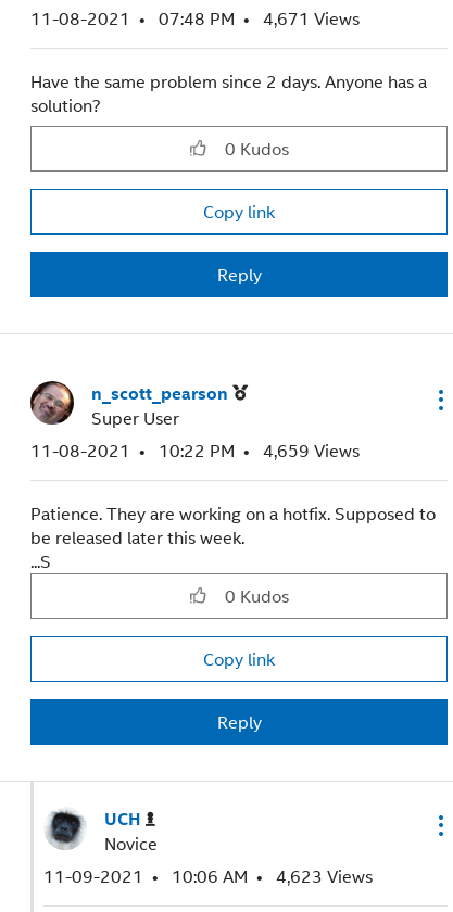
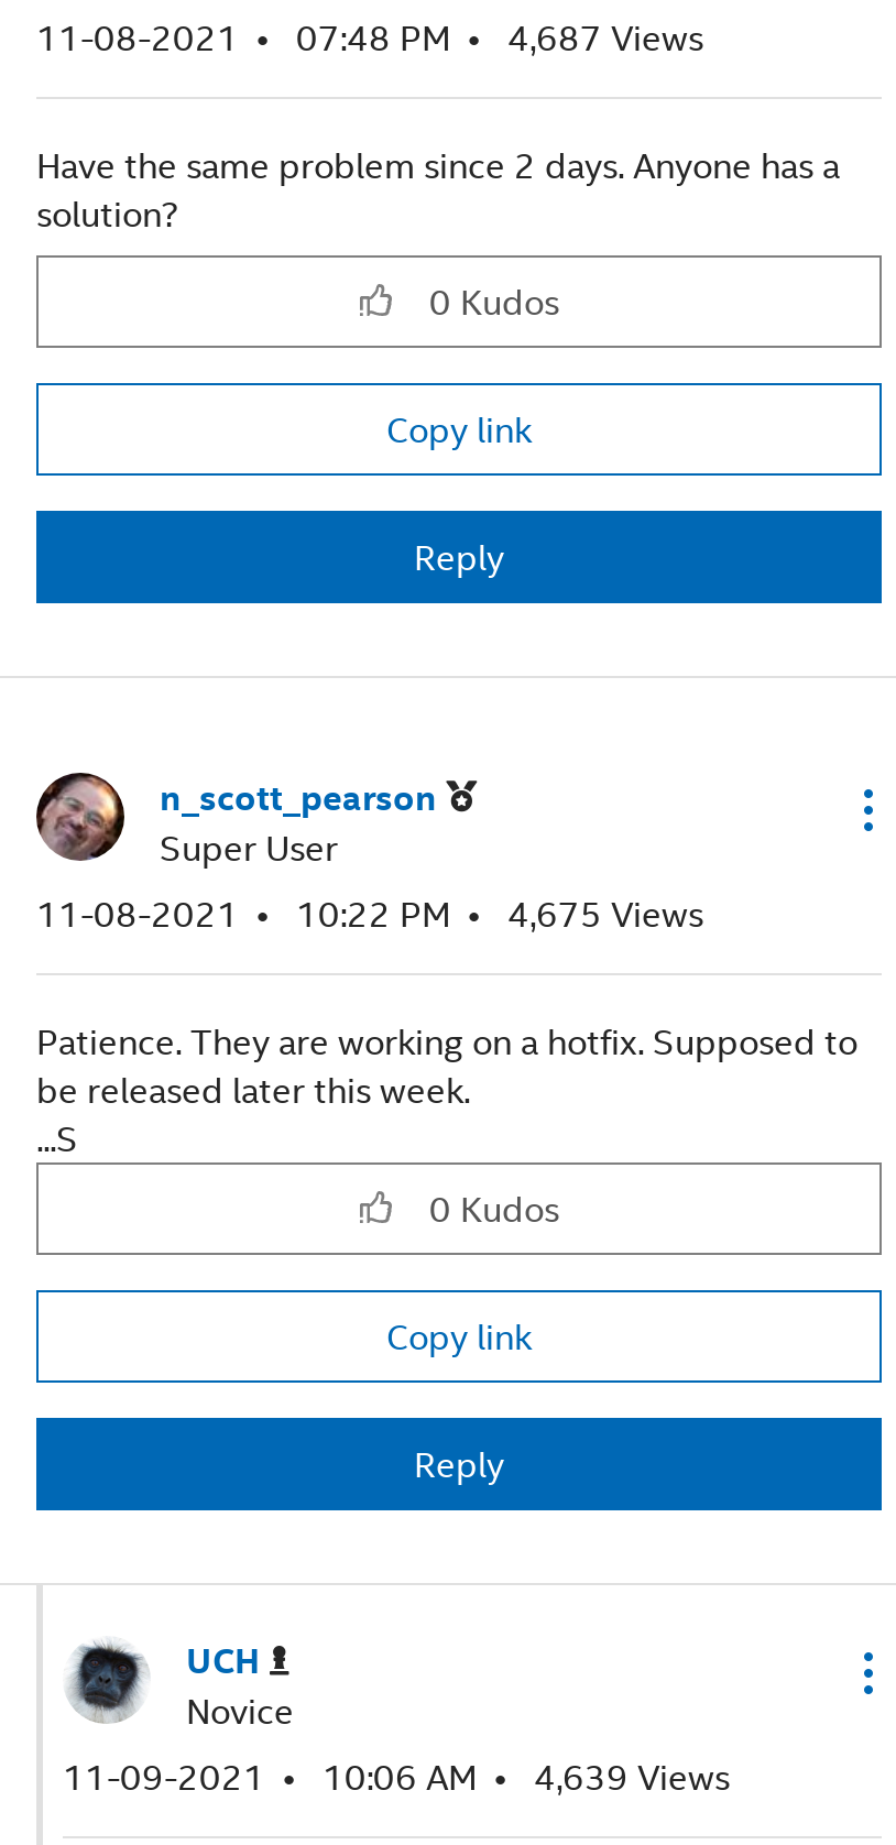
[30,5,360,30] 11-08-2021 07:48 PM 4,671 Views -> [36,11,703,62] 11-08-2021 07:48 PM 4,687 Views
[30,438,360,463] 11-08-2021 10:22 PM 4,659 Views -> [36,887,703,938] 11-08-2021 10:22 PM 4,675 Views
[43,863,373,888] 11-09-2021 10:06 AM 4,623 Views -> [63,1750,730,1801] 11-09-2021 10:06 AM 4,639 Views

